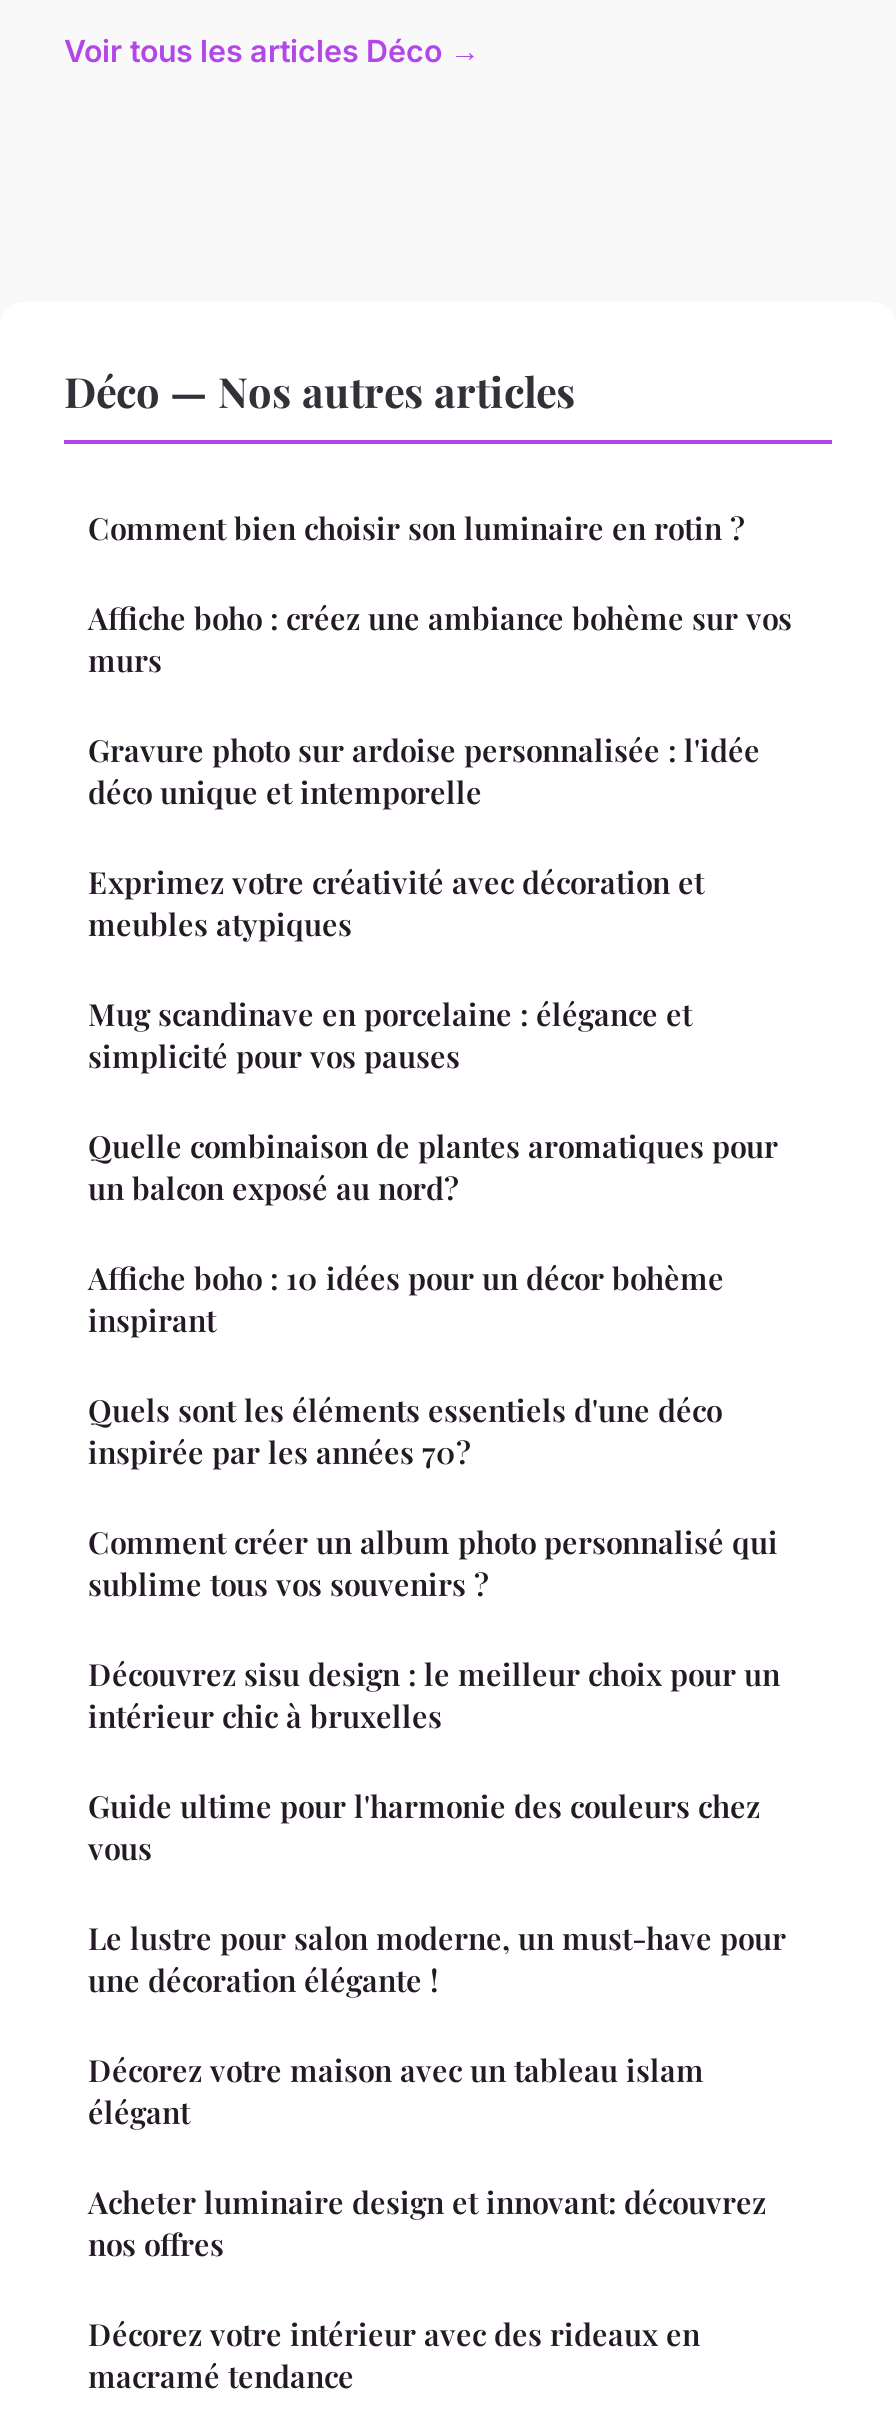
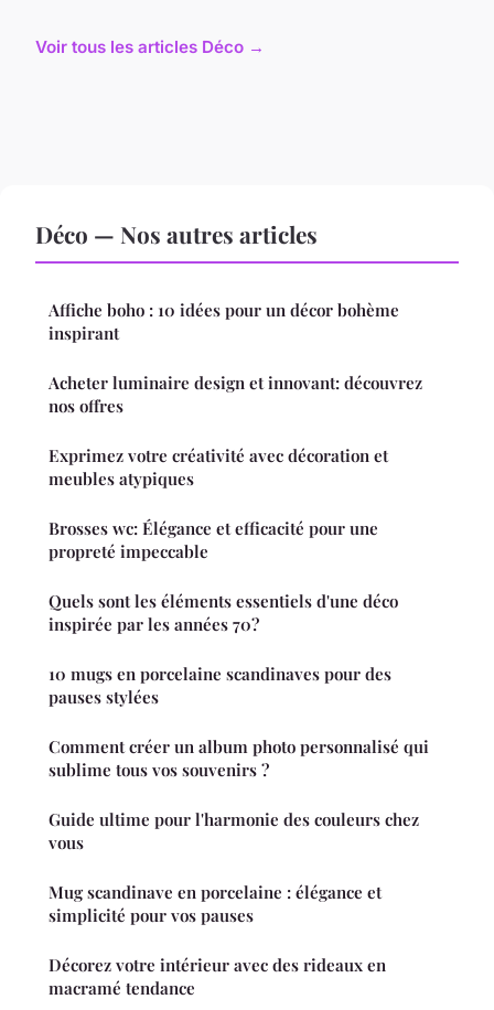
[88,507,792,1207] Comment bien choisir son luminaire en rotin ? | Affiche boho : créez une ambiance bohème sur vos | murs | Gravure photo sur ardoise personnalisée : l'idée | déco unique et intemporelle | Quelle combinaison de plantes aromatiques pour | un balcon exposé au nord? -> none
moved [88,861,704,943] -> [49,444,388,489]: Exprimez votre créativité avec décoration et | meubles atypiques
moved [88,993,692,1075] -> [49,881,382,926]: Mug scandinave en porcelaine : élégance et | simplicité pour vos pauses
moved [88,1257,724,1339] -> [49,298,399,344]: Affiche boho : 10 idées pour un décor bohème | inspirant
moved [88,1389,722,1471] -> [49,589,398,635]: Quels sont les éléments essentiels d'une déco | inspirée par les années 70?
moved [88,1521,778,1867] -> [49,735,429,853]: Comment créer un album photo personnalisé qui | sublime tous vos souvenirs ? | Guide ultime pour l'harmonie des couleurs chez | vous
[88,1653,786,2131] Découvrez sisu design : le meilleur choix pour un | intérieur chic à bruxelles | Le lustre pour salon moderne, un must-have pour | une décoration élégante ! | Décorez votre maison avec un tableau islam | élégant -> none
moved [88,2181,766,2263] -> [49,371,422,416]: Acheter luminaire design et innovant: découvrez | nos offres
none -> [49,517,391,707] Brosses wc: Élégance et efficacité pour une | propreté impeccable | 10 mugs en porcelaine scandinaves pour des | pauses stylées

